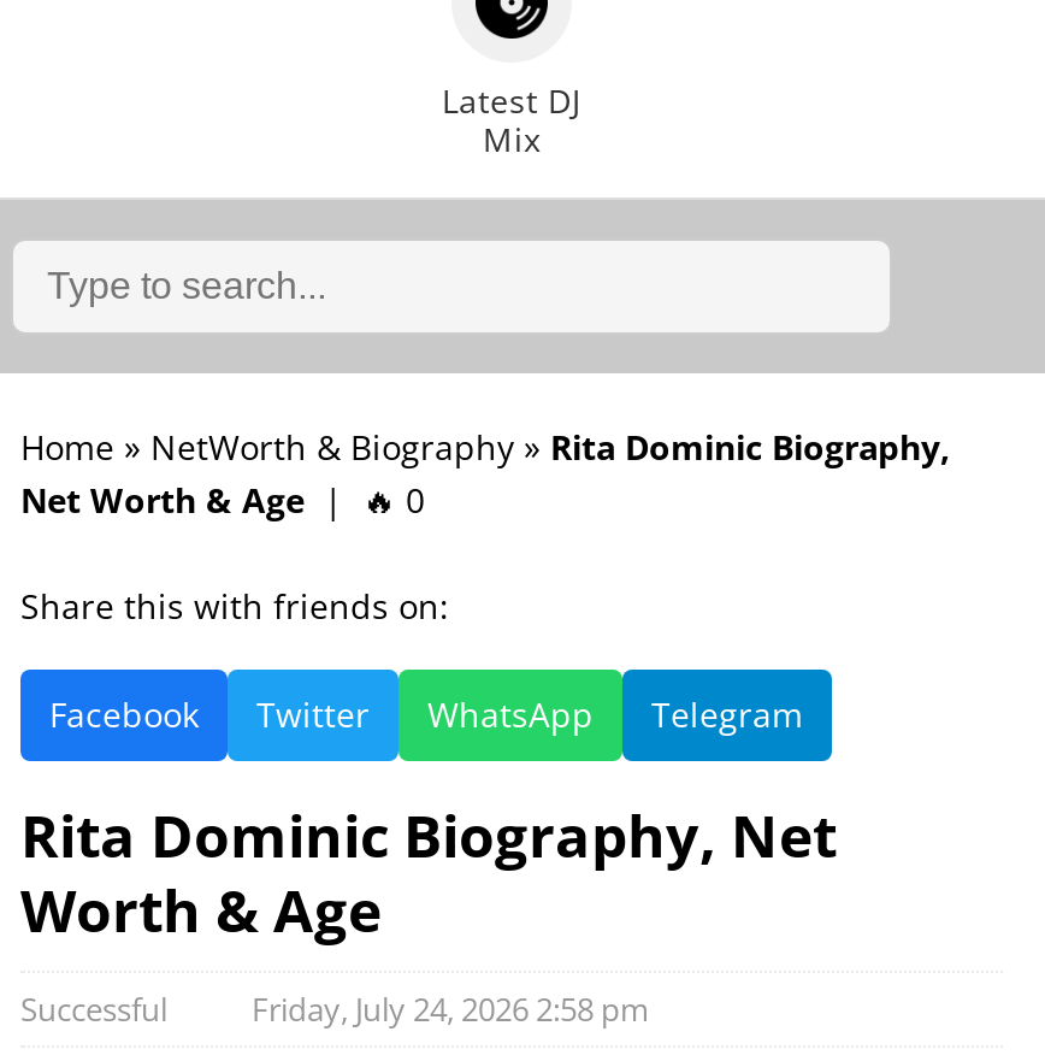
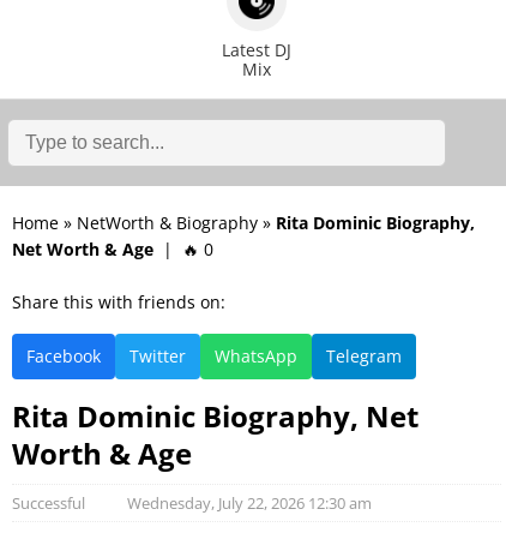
[244,988,649,1031] Friday, July 24, 2026 2:58 pm -> [124,492,372,514] Wednesday, July 22, 2026 12:30 am

